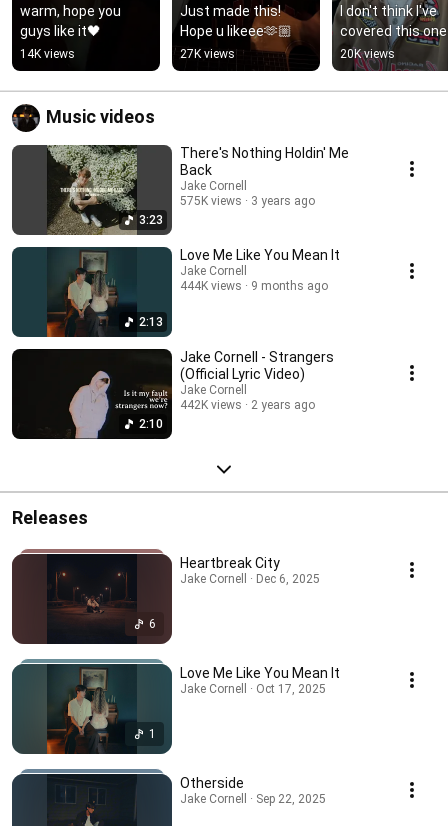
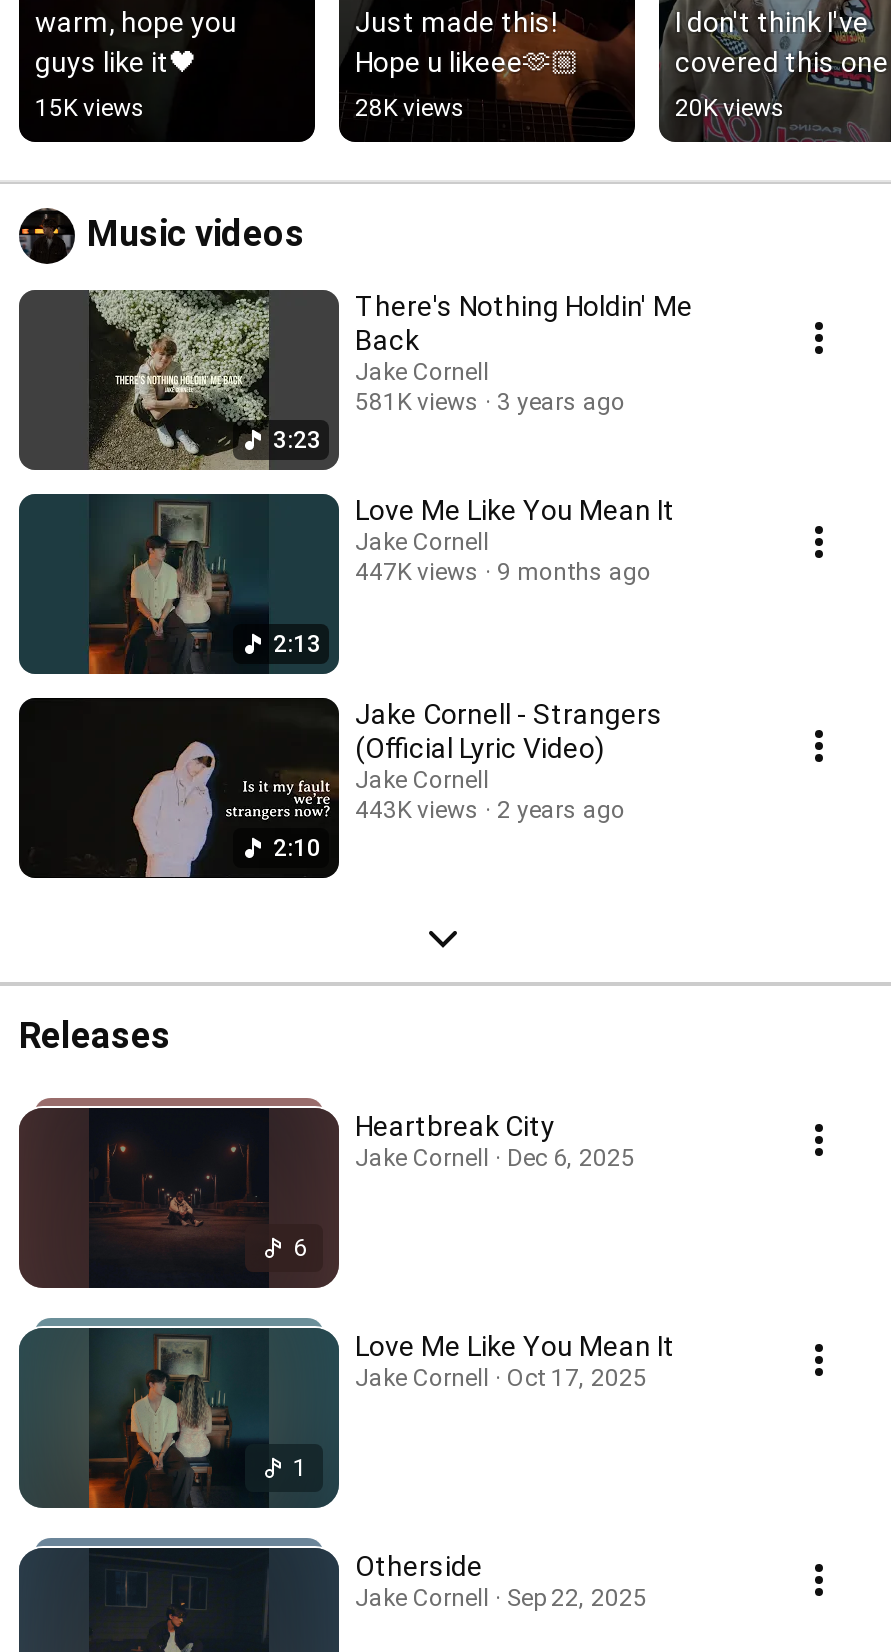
[20,47,75,61] 14K views -> [35,94,145,122] 15K views
[180,47,235,61] 27K views -> [355,94,465,122] 28K views
[180,194,315,208] 575K views 3 years ago -> [355,388,625,416] 581K views 3 years ago
[180,279,328,293] 444K views 9 months ago -> [355,558,651,586] 447K views 9 months ago
[180,398,315,412] 442K views 2 years ago -> [355,796,625,824] 443K views 2 years ago

